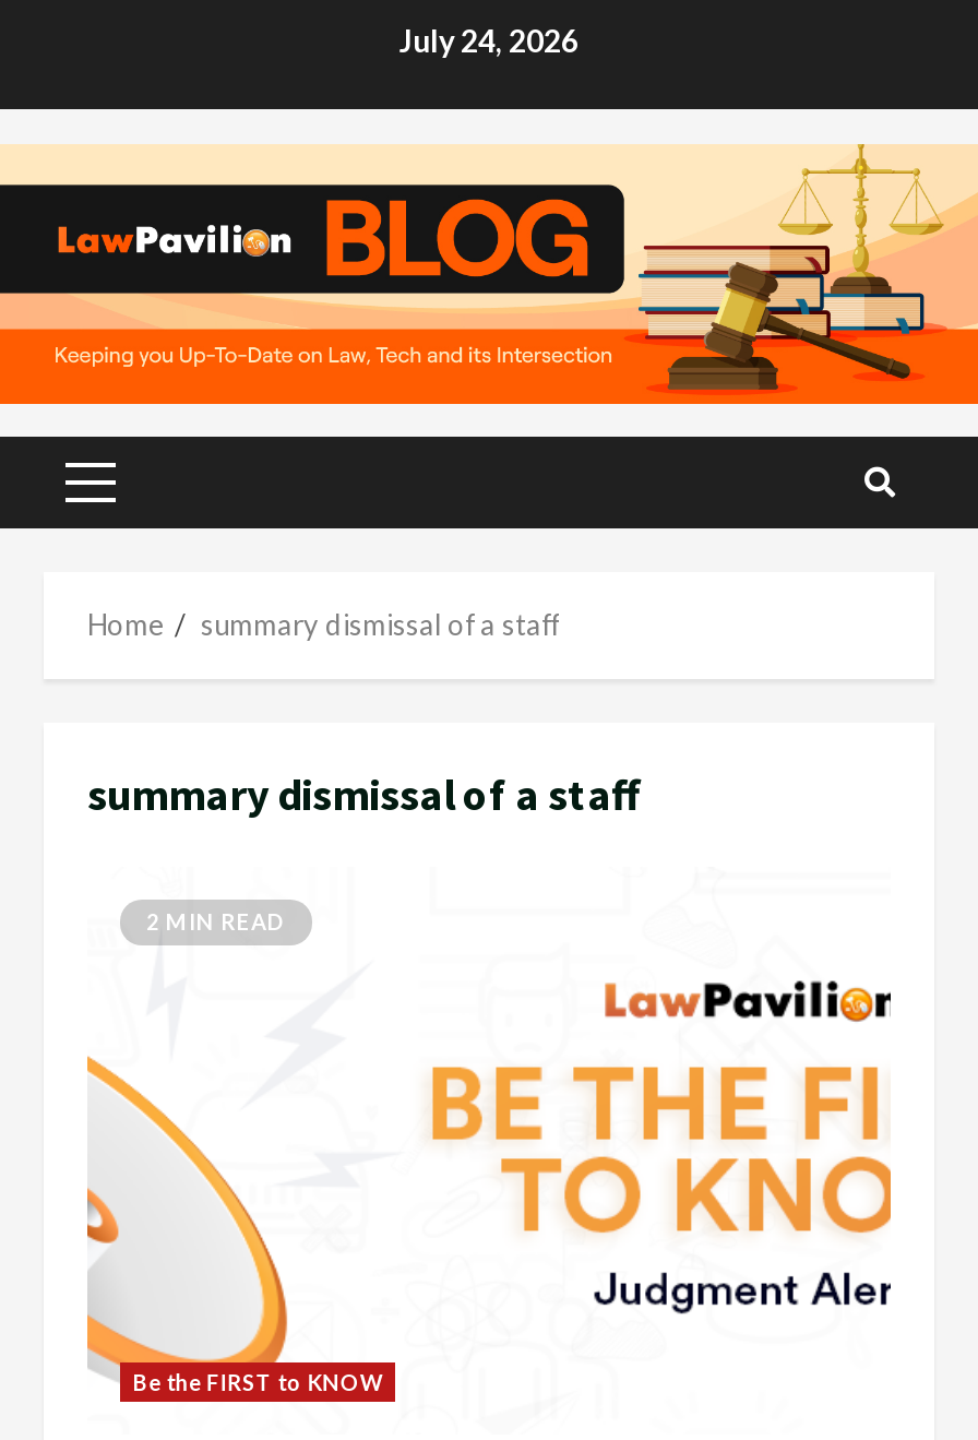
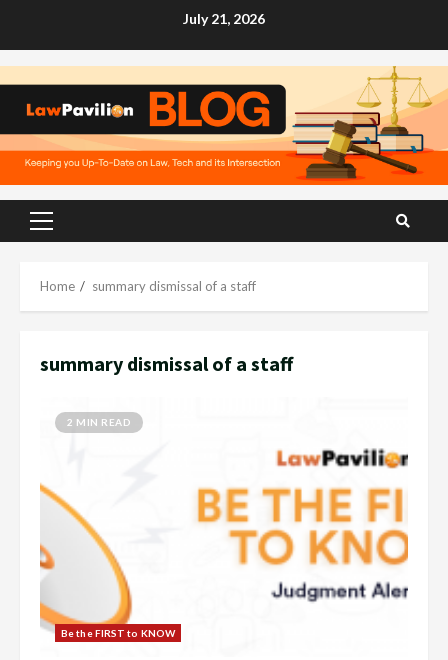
[399,21,579,58] July 24, 2026 -> [183,9,265,26] July 21, 2026

